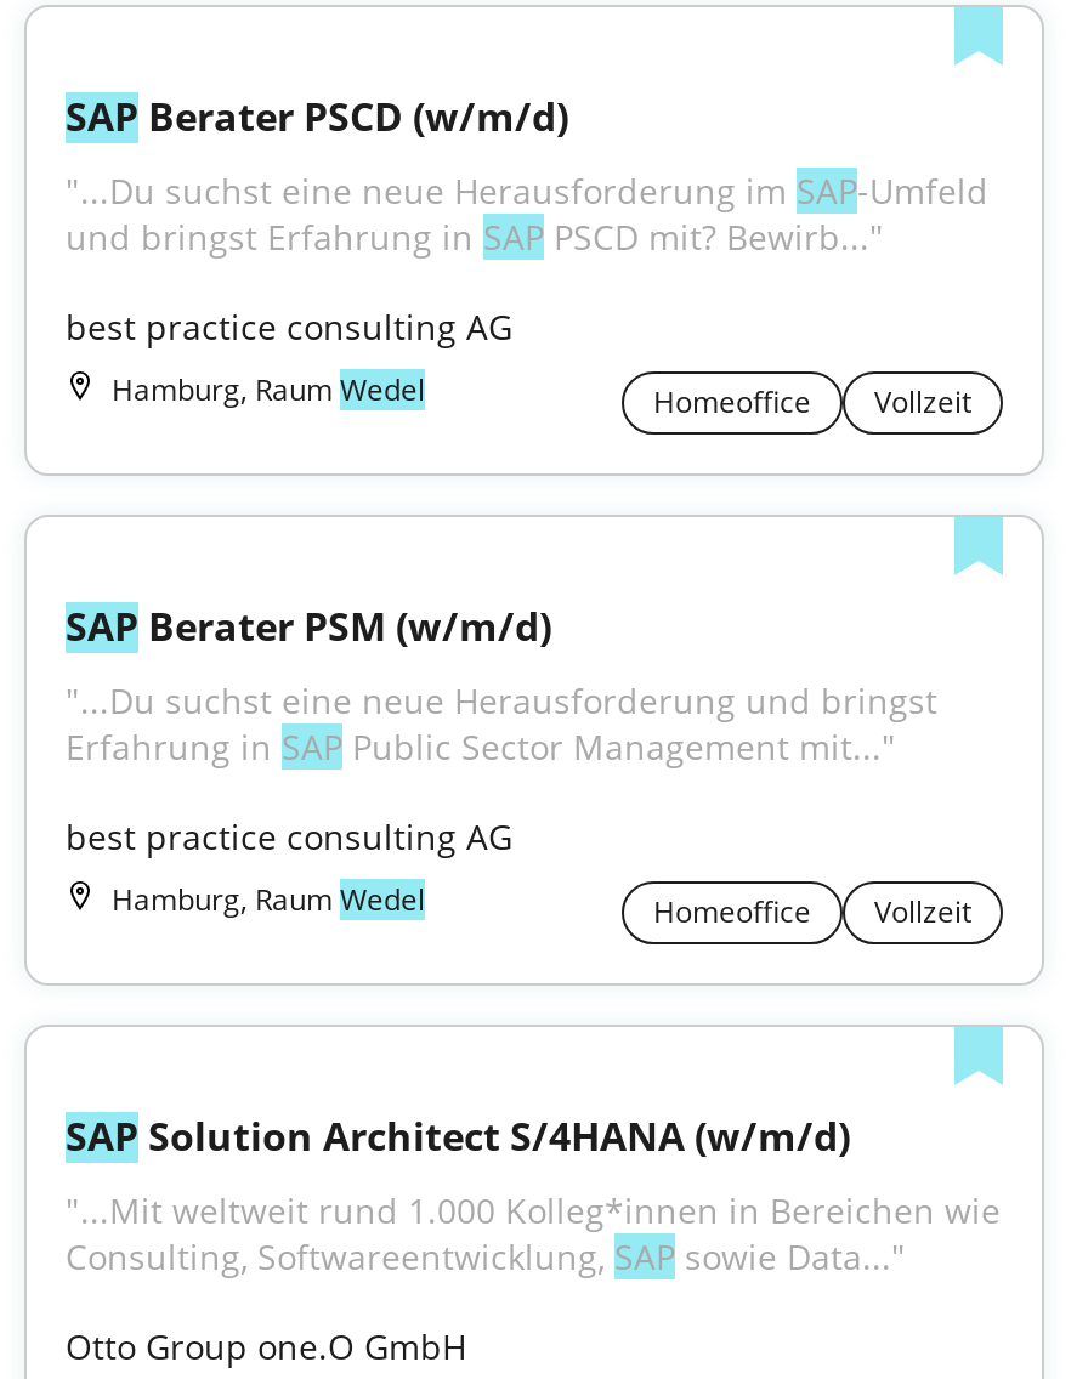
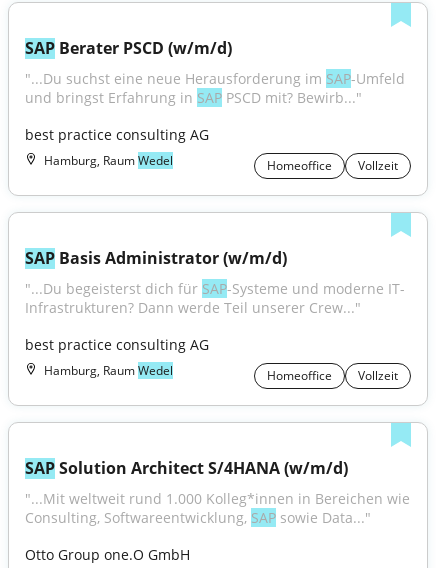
[66,600,551,653] SAP Berater PSM (w/m/d) -> [25,247,287,269] SAP Basis Administrator (w/m/d)
[66,677,937,770] "...Du suchst eine neue Herausforderung und bringst | Erfahrung in SAP Public Sector Management mit..." -> [25,279,405,317] "...Du begeisterst dich für SAP-Systeme und moderne IT- | Infrastrukturen? Dann werde Teil unserer Crew..."

